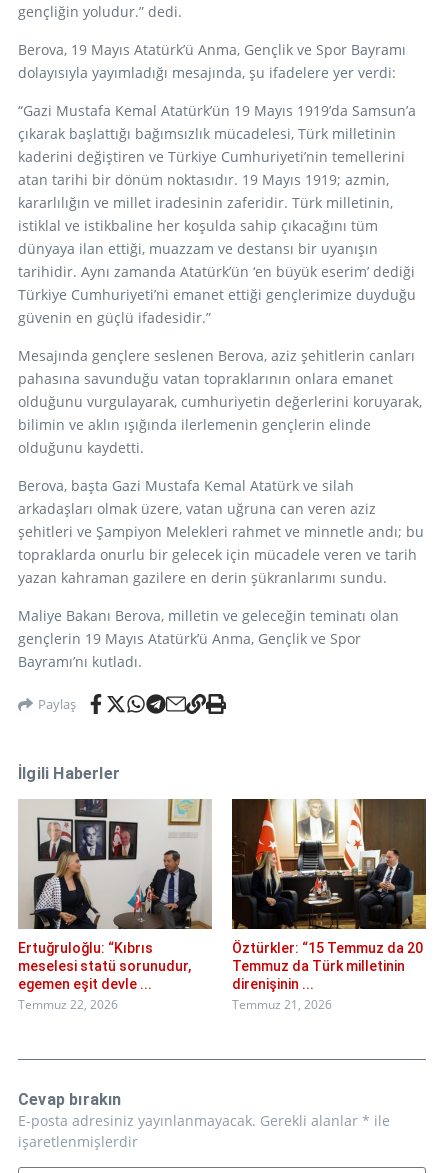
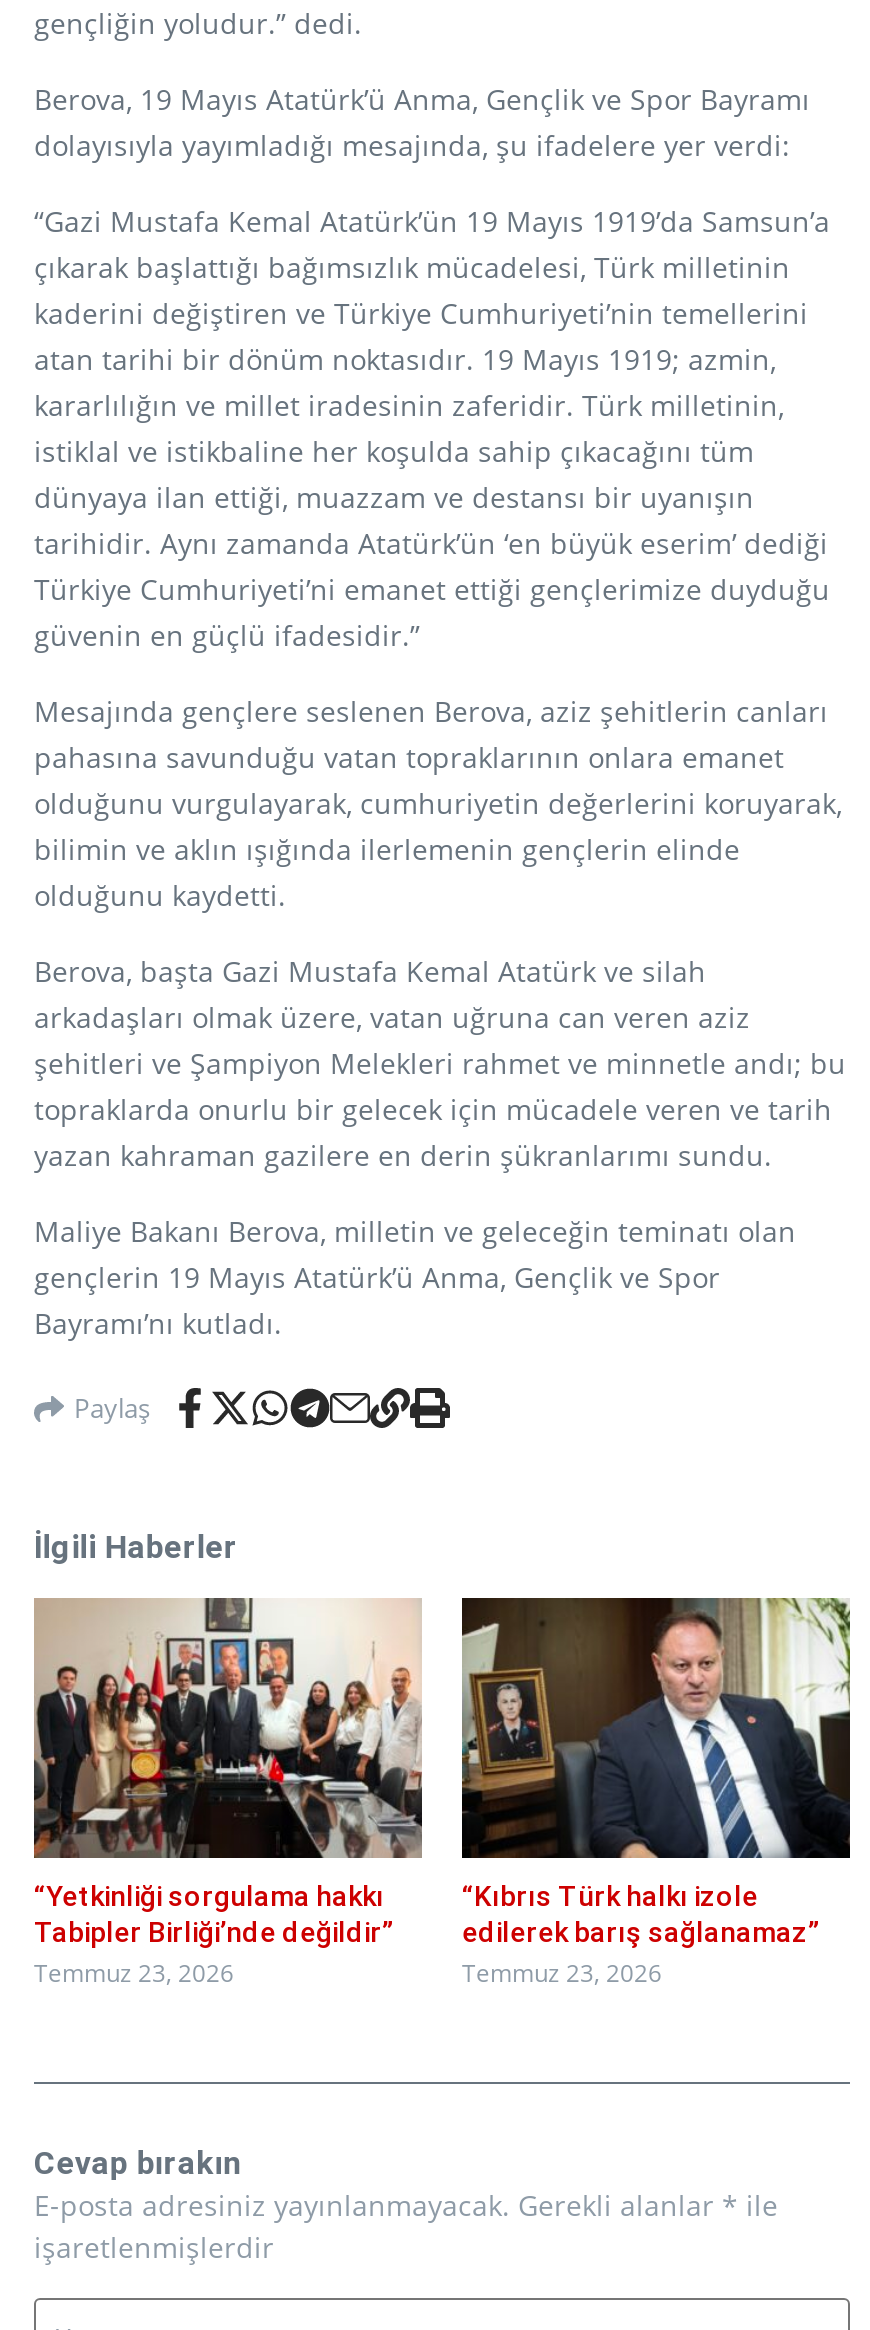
[18,798,211,1013] [image] | Ertuğruloğlu: “Kıbrıs | meselesi statü sorunudur, | egemen eşit devle ... | Temmuz 22, 2026 -> [34,1598,422,1989] [image] | “Yetkinliği sorgulama hakkı | Tabipler Birliği’nde değildir” | Temmuz 23, 2026
[231,798,427,1013] [image] | Öztürkler: “15 Temmuz da 20 | Temmuz da Türk milletinin | direnişinin ... | Temmuz 21, 2026 -> [460,1596,852,1989] [image] | “Kıbrıs Türk halkı izole | edilerek barış sağlanamaz” | Temmuz 23, 2026

